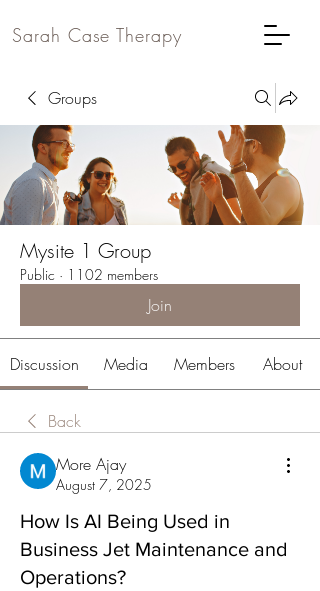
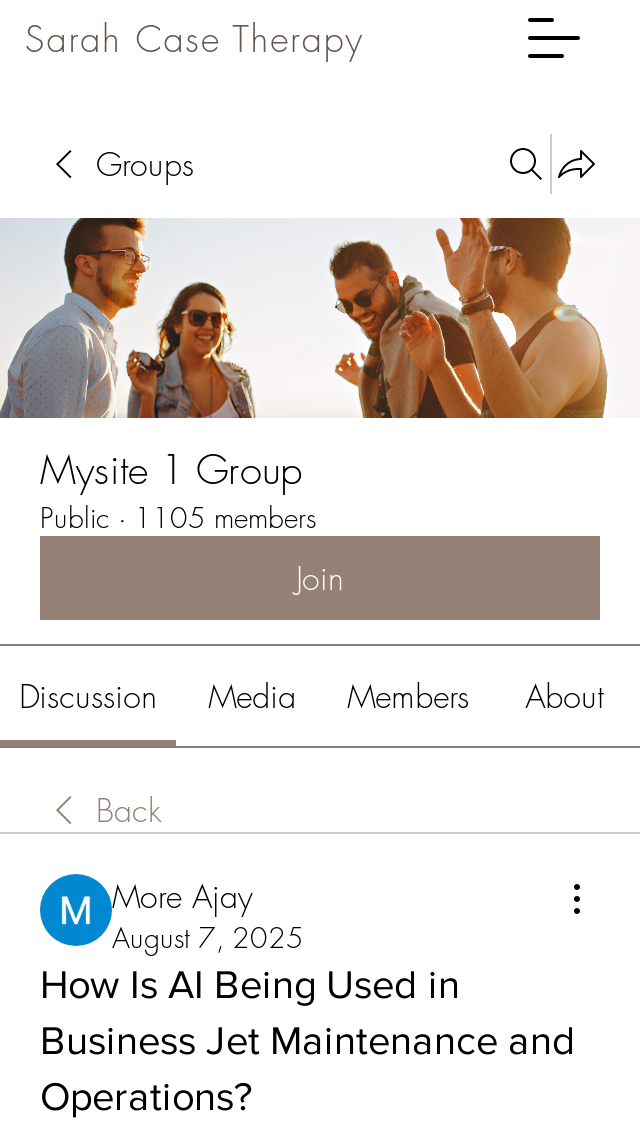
[20,265,158,284] Public · 1102 members -> [40,498,316,536] Public · 1105 members

